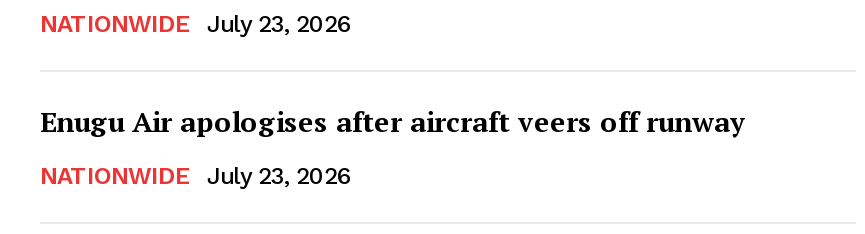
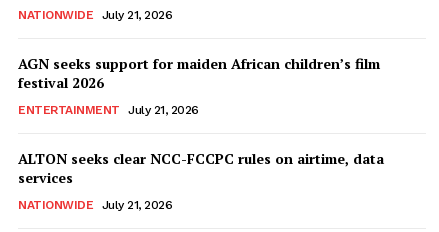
[40,9,744,139] July 23, 2026 | Enugu Air apologises after aircraft veers off runway -> [18,8,384,187] July 21, 2026 | AGN seeks support for maiden African children’s film | festival 2026 | ENTERTAINMENT | July 21, 2026 | ALTON seeks clear NCC-FCCPC rules on airtime, data | services
[40,161,352,189] NATIONWIDE July 23, 2026 -> [18,198,172,212] NATIONWIDE July 21, 2026

